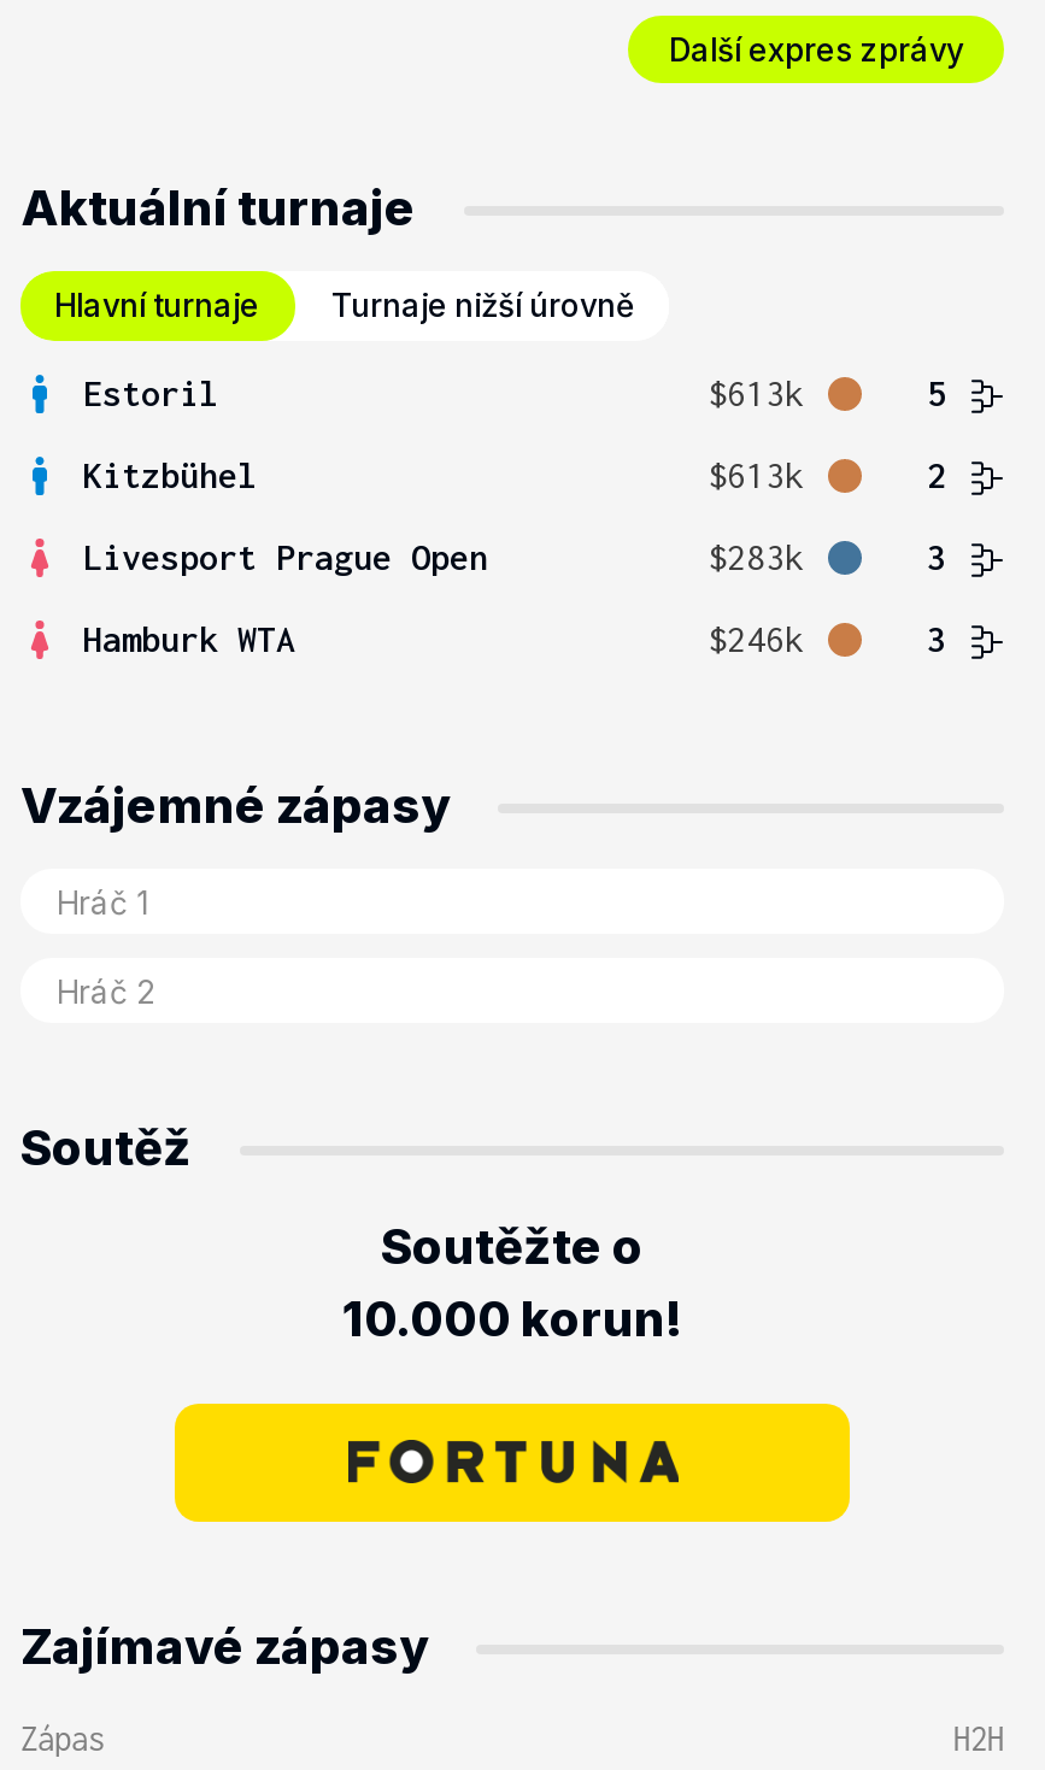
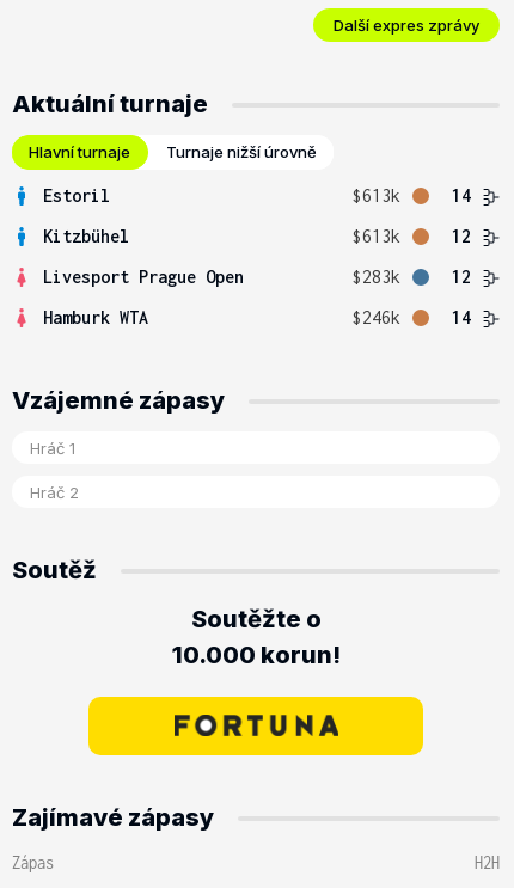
[927,372,946,413] 5 -> [452,185,471,206] 14
[927,454,946,495] 2 -> [452,226,471,246] 12
[927,536,946,577] 3 -> [452,267,471,287] 12
[927,618,946,659] 3 -> [452,307,471,327] 14

